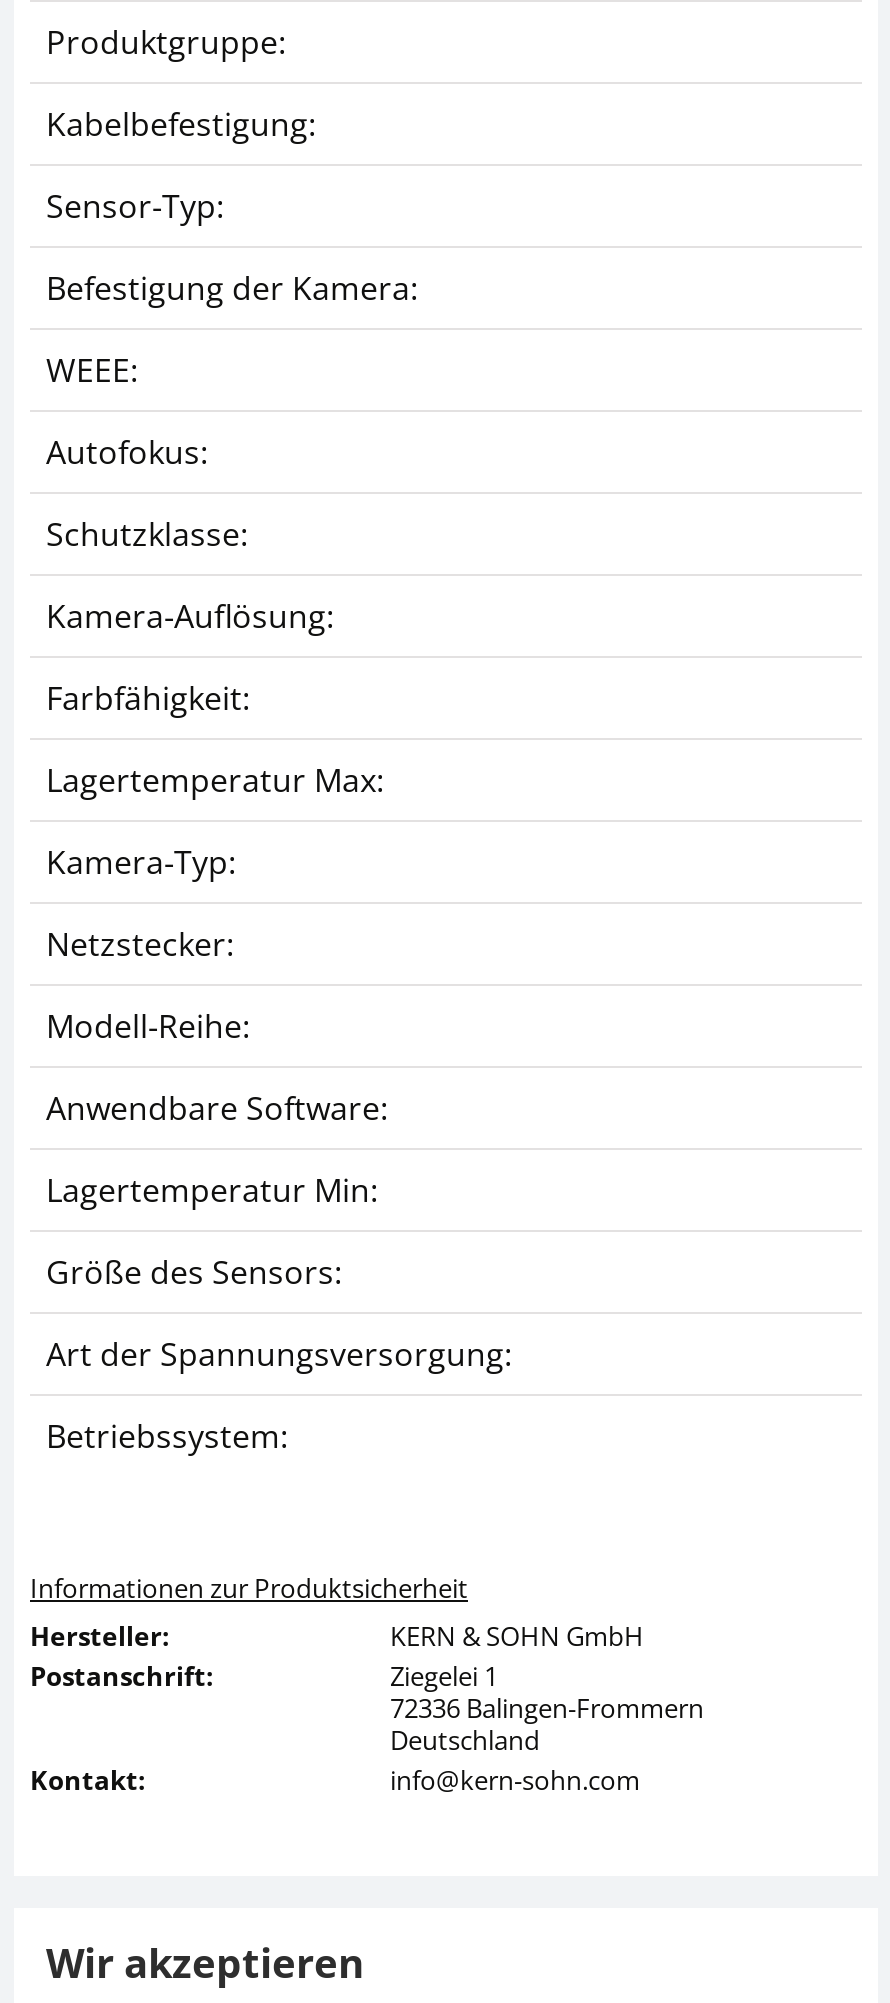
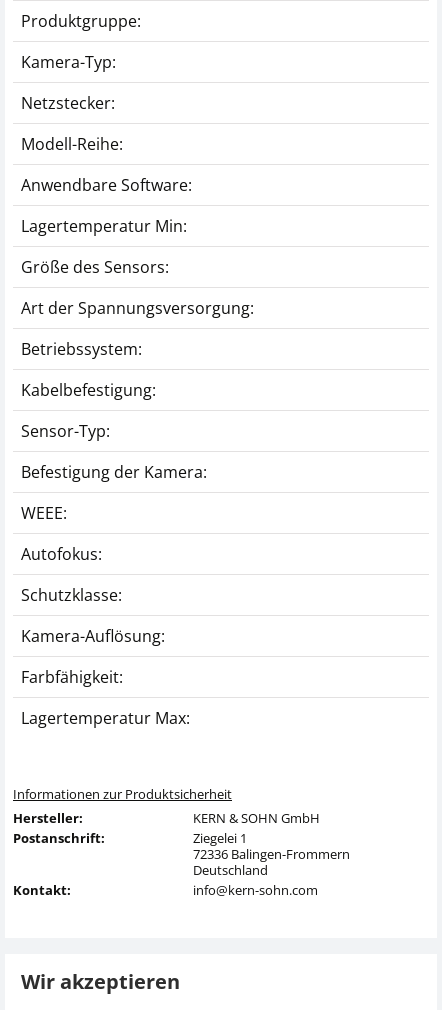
moved [46,102,418,802] -> [21,379,207,729]: Kabelbefestigung: | Sensor-Typ: | Befestigung der Kamera: | ... | Farbfähigkeit: | Lagertemperatur Max:
moved [46,840,512,1458] -> [21,51,254,360]: Kamera-Typ: | Netzstecker: | Modell-Reihe: | Anwendbare Software: | Lagertemperatur Min: | Größe des Sensors: | Art der Spannungsversorgung: | Betriebssystem:

